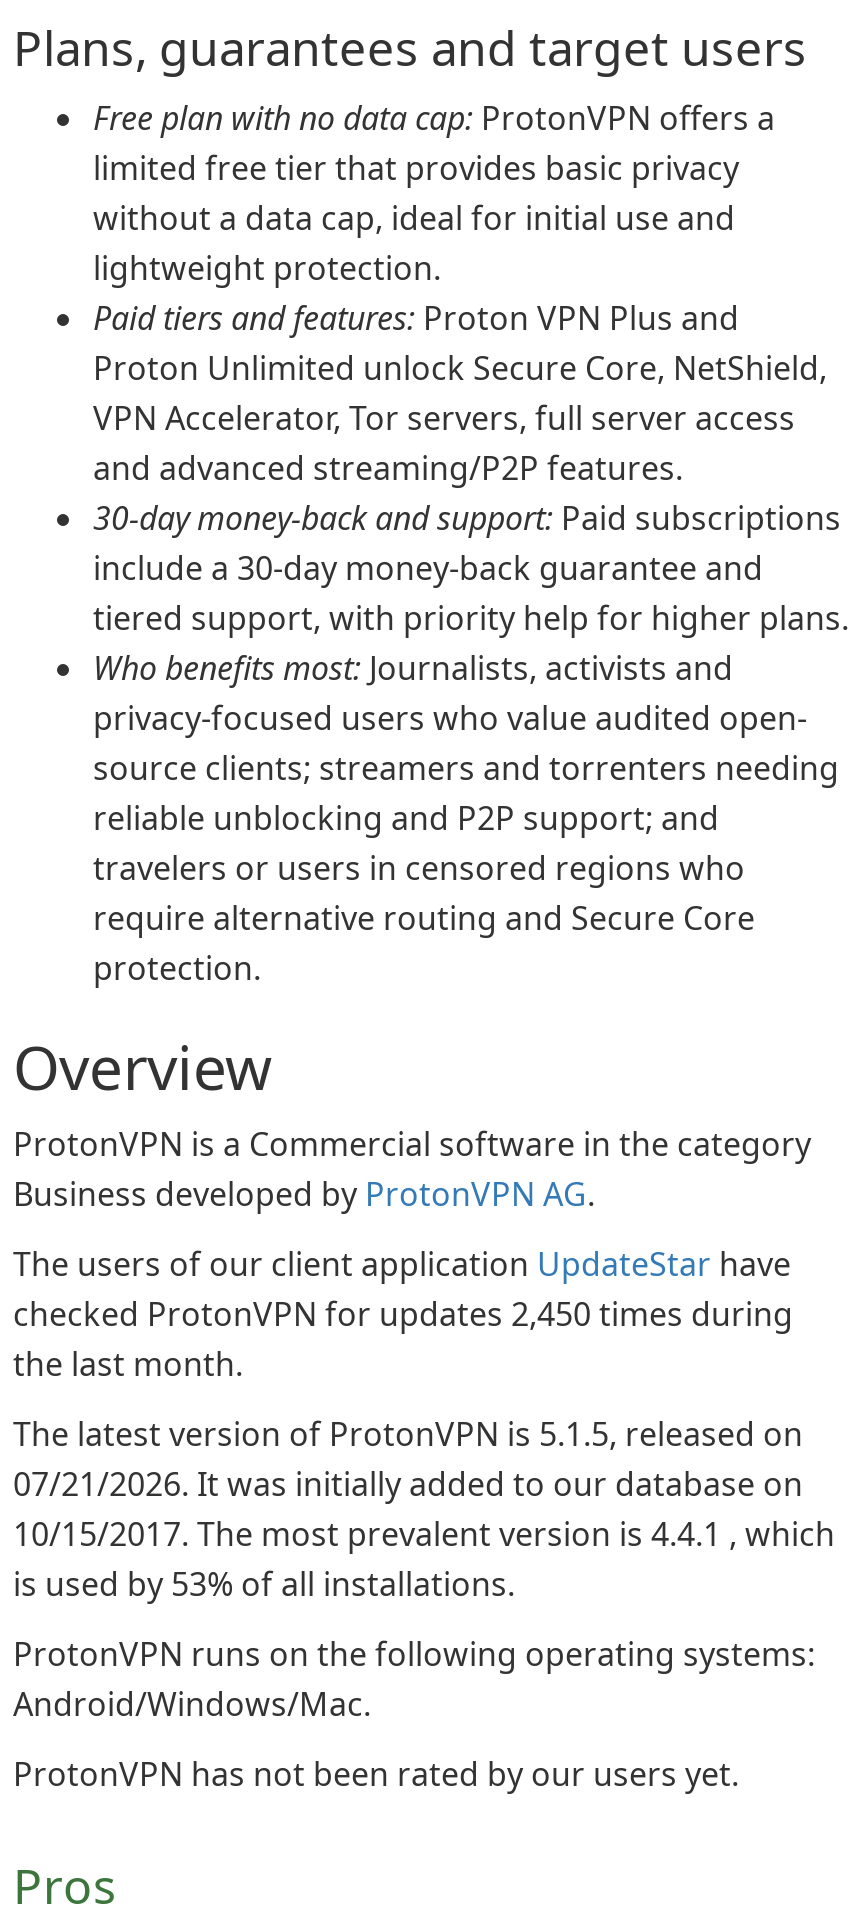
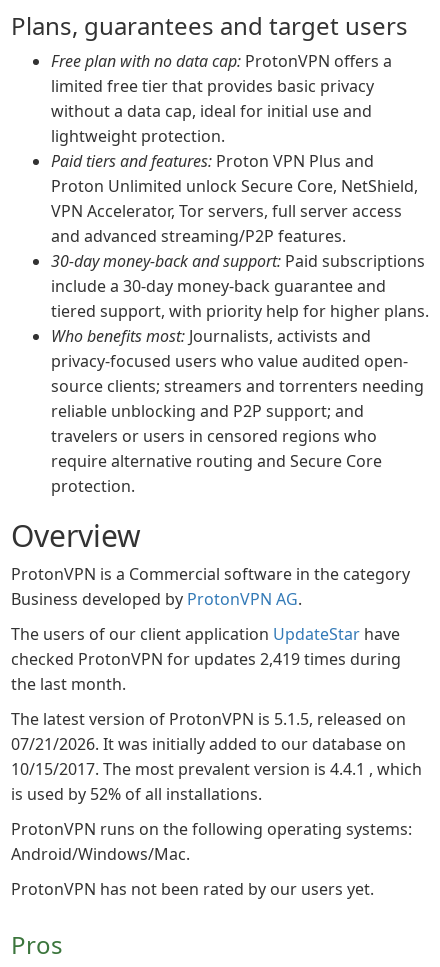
[13,1292,793,1336] checked ProtonVPN for updates 2,450 times during -> [11,648,401,670] checked ProtonVPN for updates 2,419 times during
[13,1562,515,1606] is used by 53% of all installations. -> [11,783,262,805] is used by 52% of all installations.

